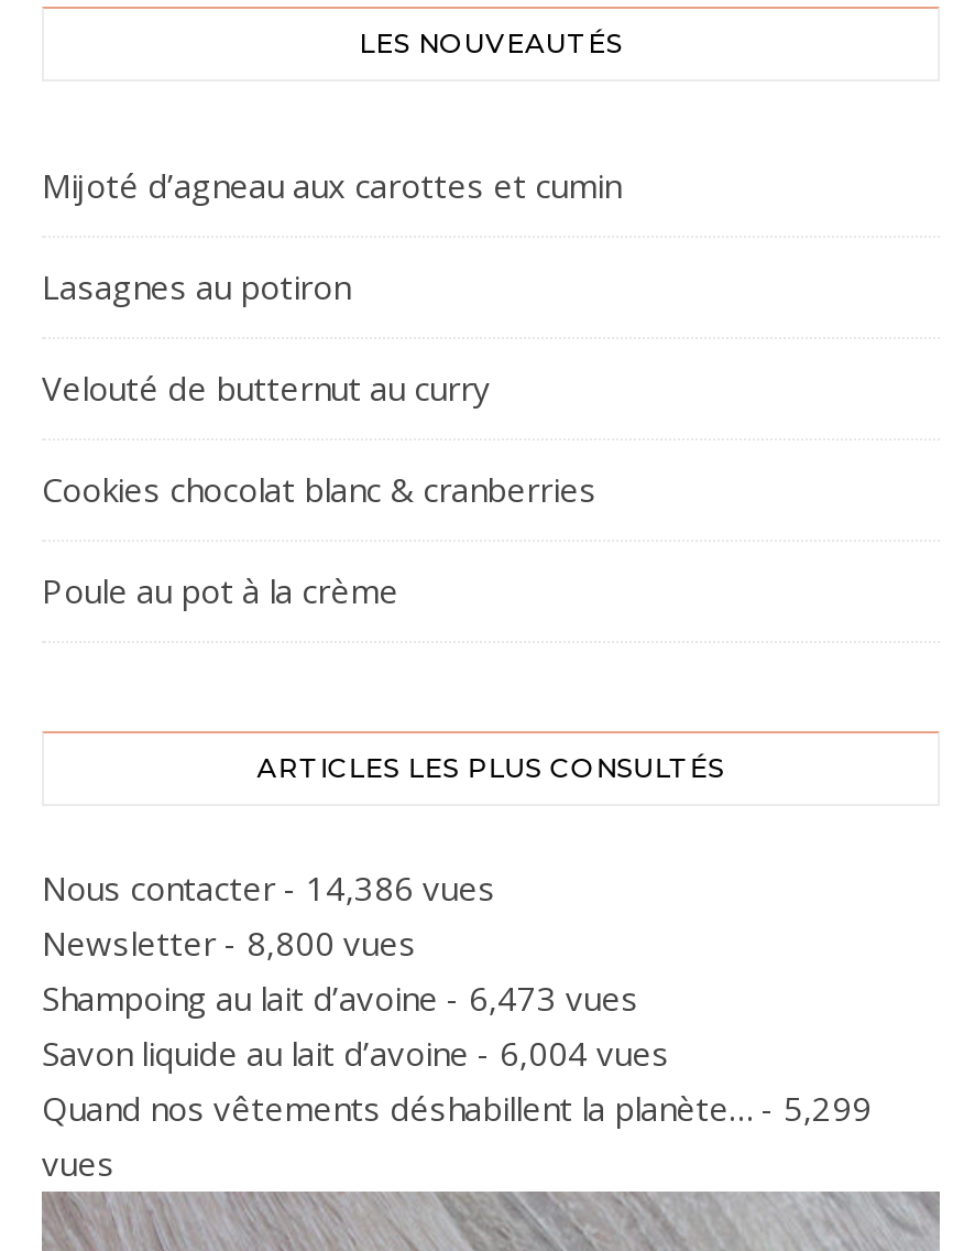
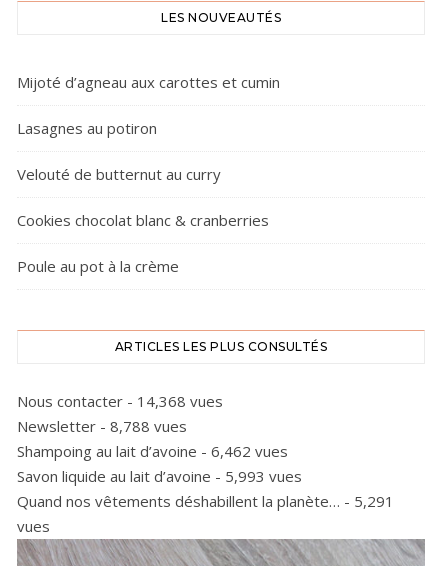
[42,866,495,910] Nous contacter - 14,386 vues -> [17,391,223,411] Nous contacter - 14,368 vues
[42,921,416,965] Newsletter - 8,800 vues -> [17,416,187,436] Newsletter - 8,788 vues
[42,976,638,1020] Shampoing au lait d’avoine - 6,473 vues -> [17,441,288,461] Shampoing au lait d’avoine - 6,462 vues
[42,1031,669,1075] Savon liquide au lait d’avoine - 6,004 vues -> [17,466,302,486] Savon liquide au lait d’avoine - 5,993 vues
[42,1086,872,1130] Quand nos vêtements déshabillent la planète… - 5,299 -> [17,491,394,511] Quand nos vêtements déshabillent la planète… - 5,291

